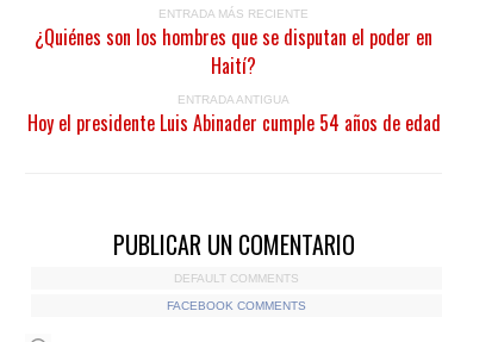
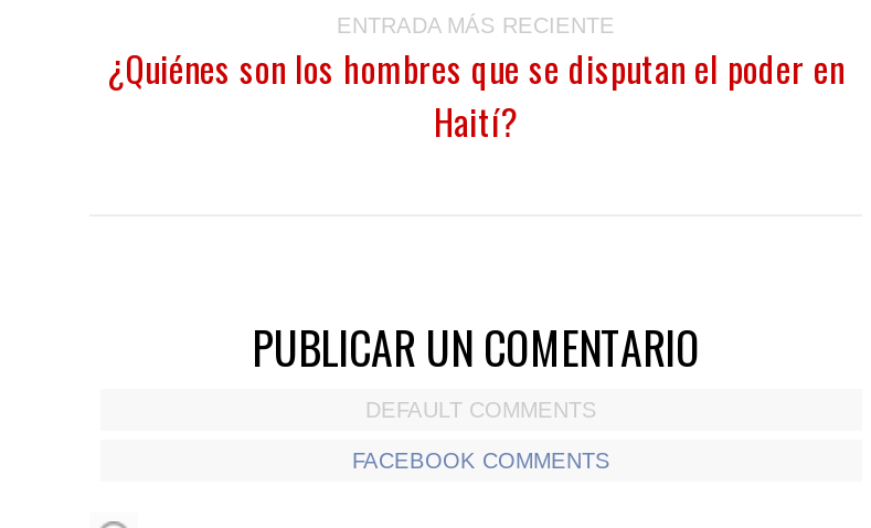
[27,93,440,137] ENTRADA ANTIGUA | Hoy el presidente Luis Abinader cumple 54 años de edad -> none

